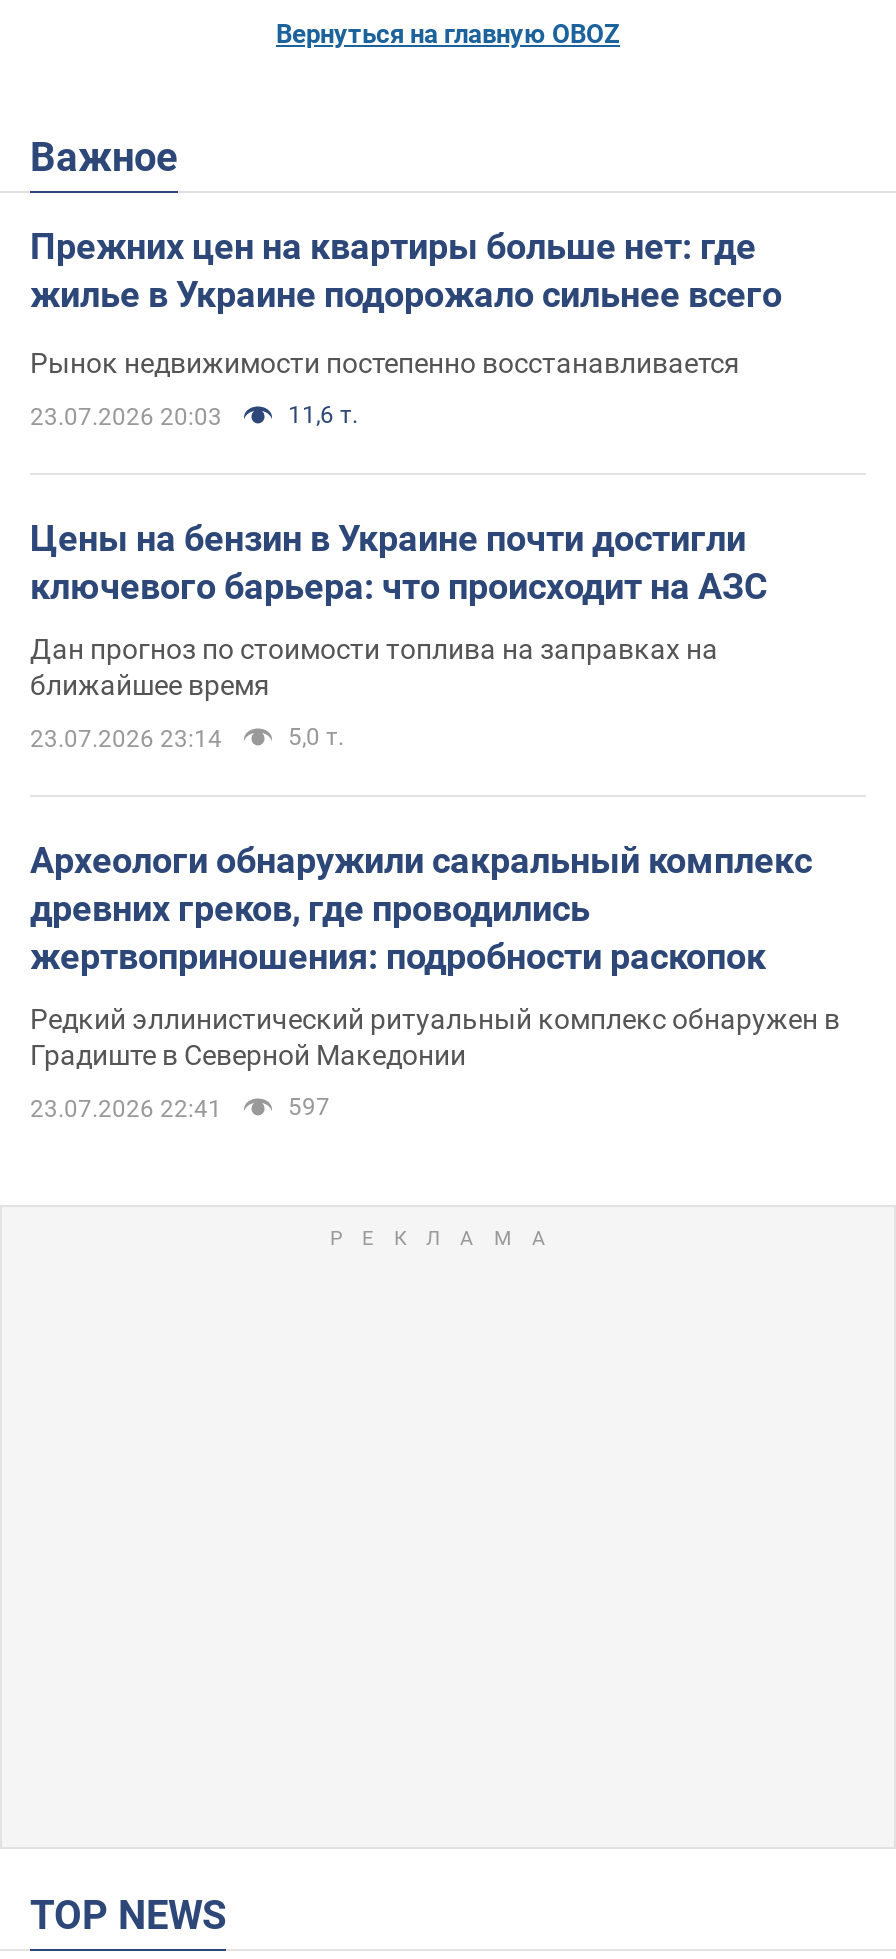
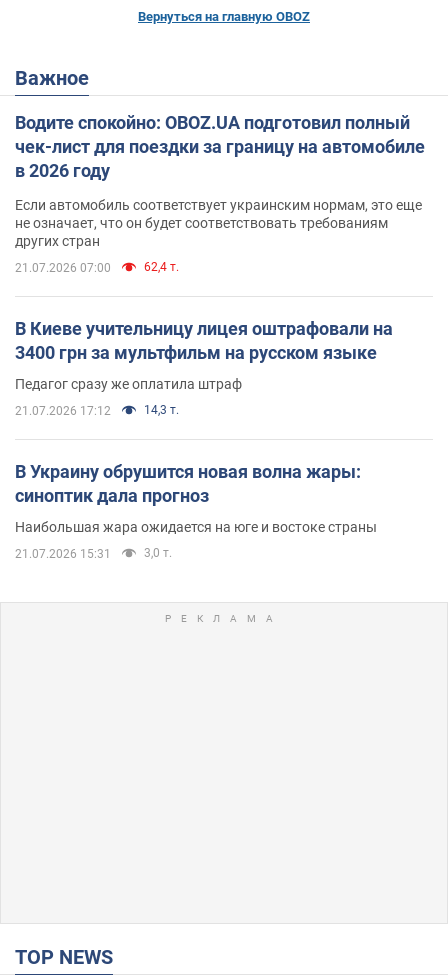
[30,225,782,315] Прежних цен на квартиры больше нет: где | жилье в Украине подорожало сильнее всего -> [15,112,425,181] Водите спокойно: OBOZ.UA подготовил полный | чек-лист для поездки за границу на автомобиле | в 2026 году
[30,347,740,379] Рынок недвижимости постепенно восстанавливается -> [15,197,422,249] Если автомобиль соответствует украинским нормам, это еще | не означает, что он будет соответствовать требованиям | других стран
[30,401,358,431] 23.07.2026 20:03 | 11,6 т. -> [15,260,179,275] 21.07.2026 07:00 | 62,4 т.
[30,517,768,607] Цены на бензин в Украине почти достигли | ключевого барьера: что происходит на АЗС -> [15,318,393,363] В Киеве учительницу лицея оштрафовали на | 3400 грн за мультфильм на русском языке
[30,633,718,701] Дан прогноз по стоимости топлива на заправках на | ближайшее время -> [15,376,242,392] Педагог сразу же оплатила штраф
[30,723,344,753] 23.07.2026 23:14 | 5,0 т. -> [15,403,179,418] 21.07.2026 17:12 | 14,3 т.
[30,839,812,977] Археологи обнаружили сакральный комплекс | древних греков, где проводились | жертвоприношения: подробности раскопок -> [15,461,361,506] В Украину обрушится новая волна жары: | синоптик дала прогноз
[30,1003,840,1071] Редкий эллинистический ритуальный комплекс обнаружен в | Градиште в Северной Македонии -> [15,519,377,535] Наибольшая жара ожидается на юге и востоке страны
[30,1093,330,1123] 23.07.2026 22:41 | 597 -> [15,546,172,561] 21.07.2026 15:31 | 3,0 т.

